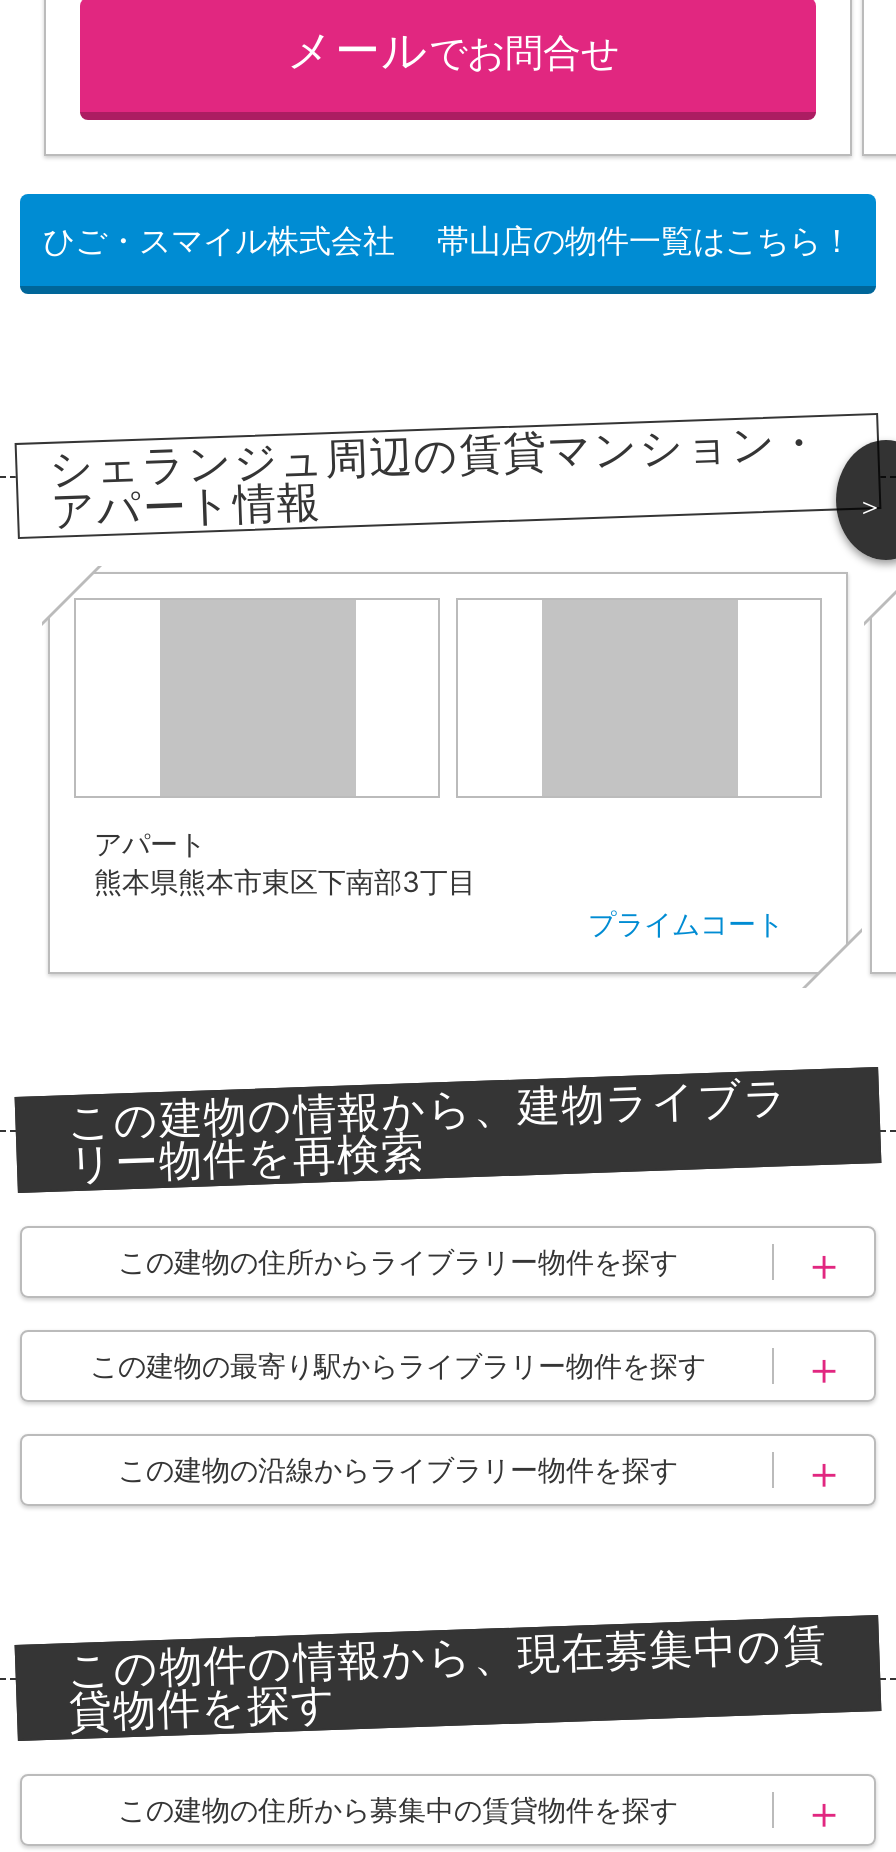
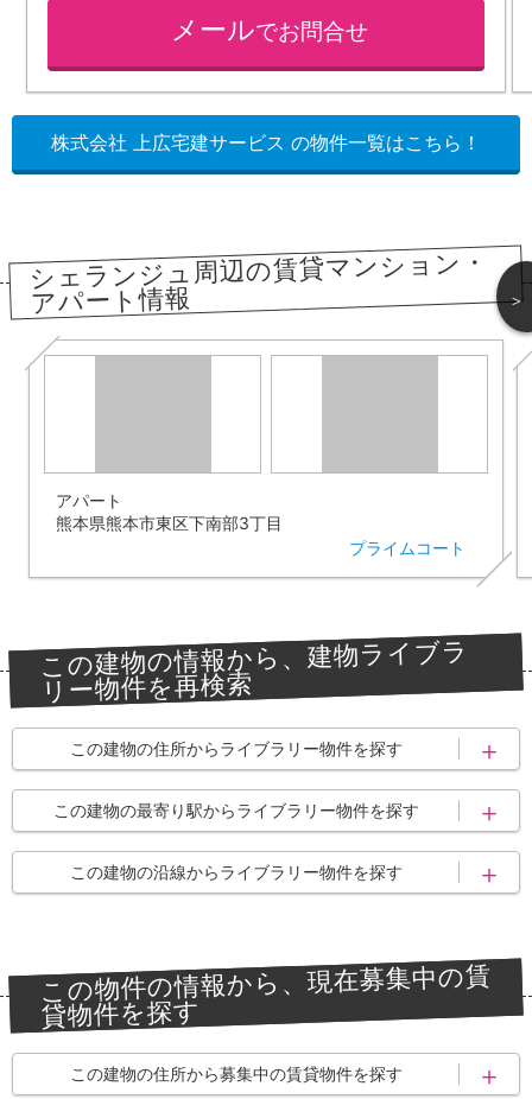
[43,221,853,261] ひご・スマイル株式会社 帯山店の物件一覧はこちら！ -> [51,131,481,155] 株式会社 上広宅建サービス の物件一覧はこちら！

